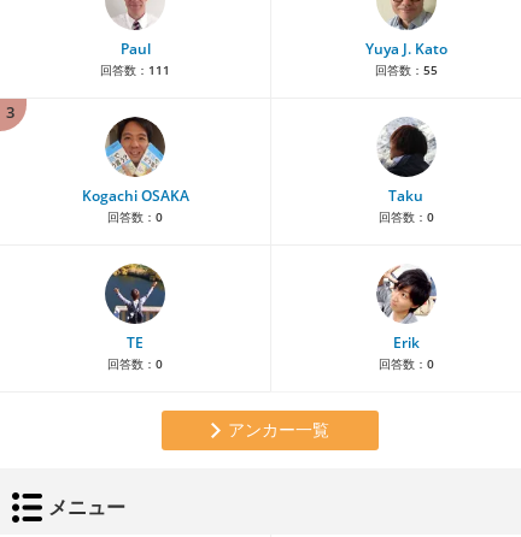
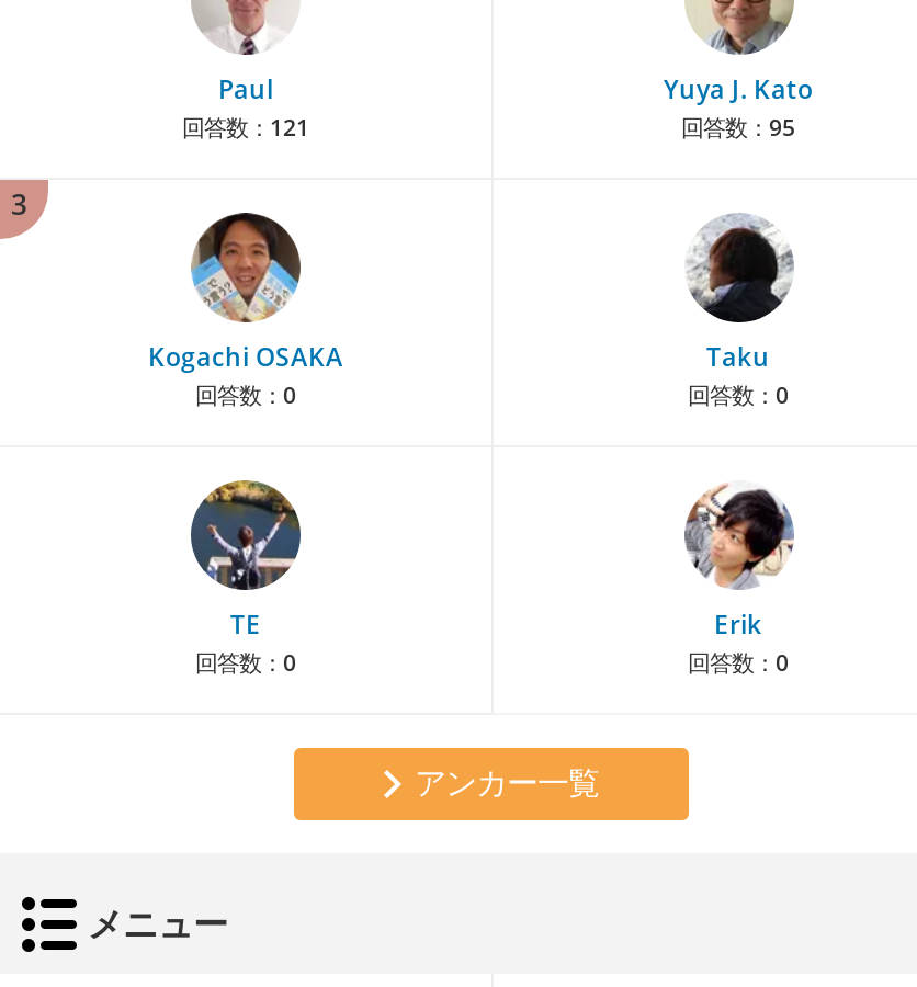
[100,61,170,78] 回答数：111 -> [182,112,309,143] 回答数：121
[374,61,437,78] 回答数：55 -> [681,112,795,143] 回答数：95

